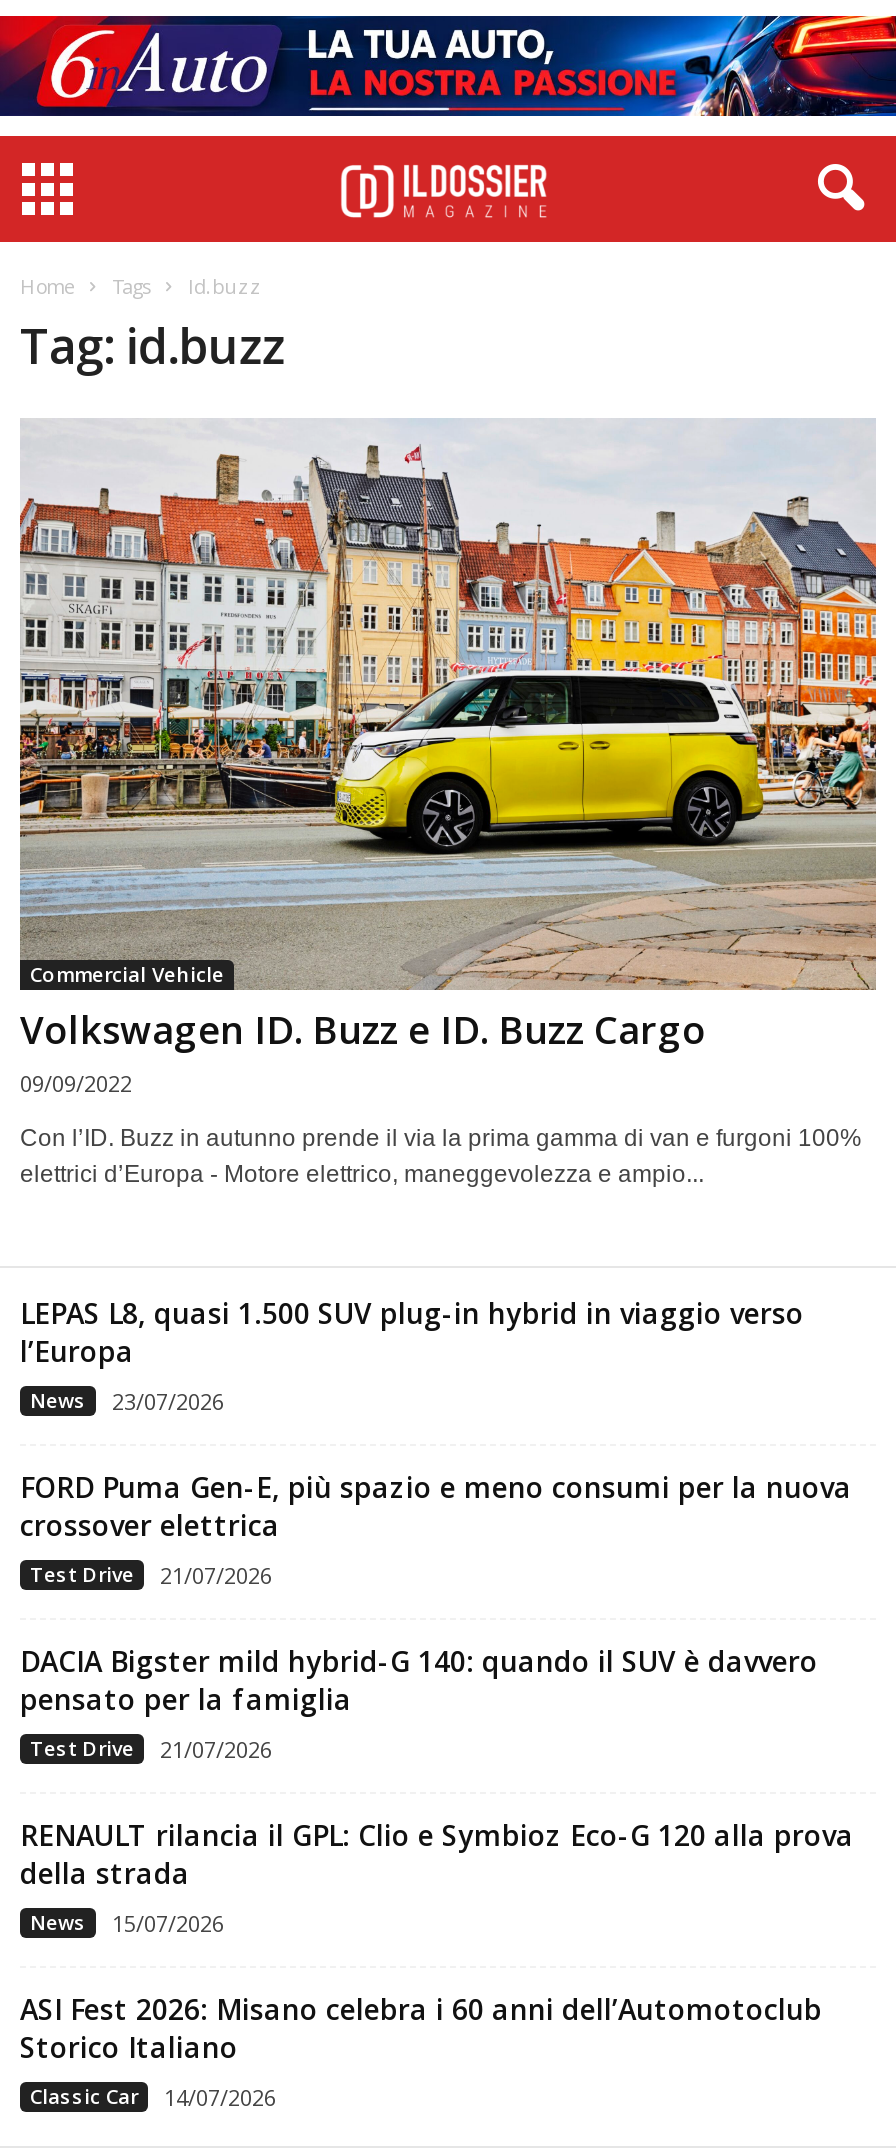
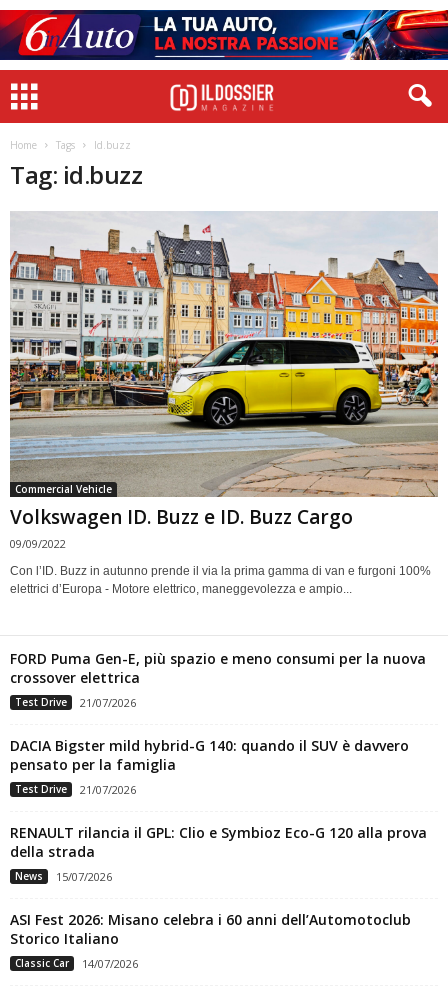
[20,1293,804,1415] LEPAS L8, quasi 1.500 SUV plug-in hybrid in viaggio verso | l’Europa | News | 23/07/2026 -> none

